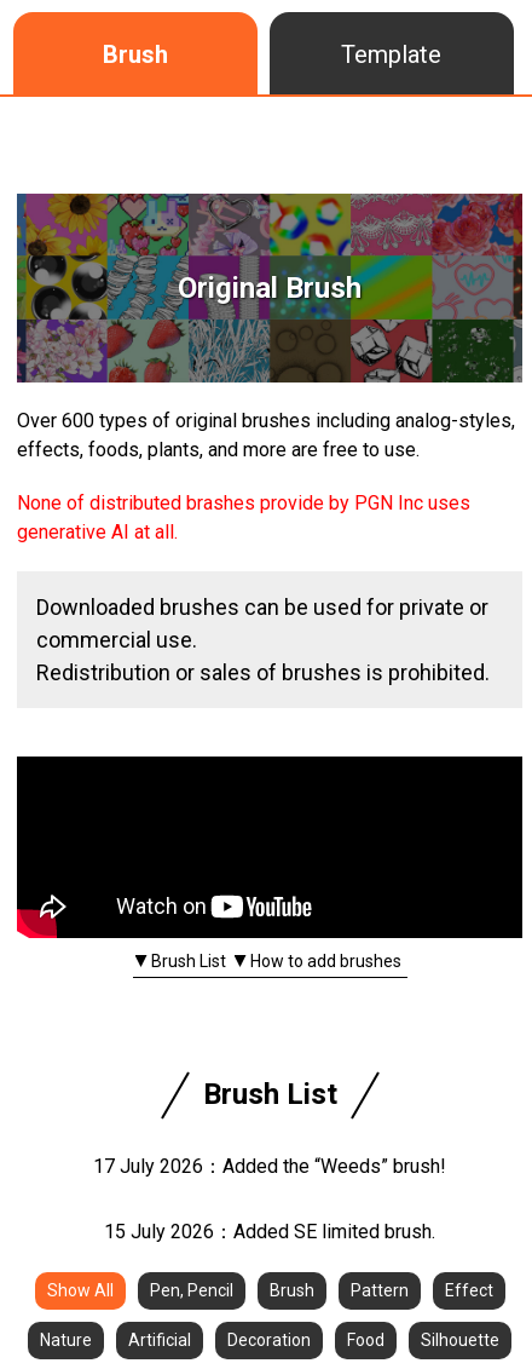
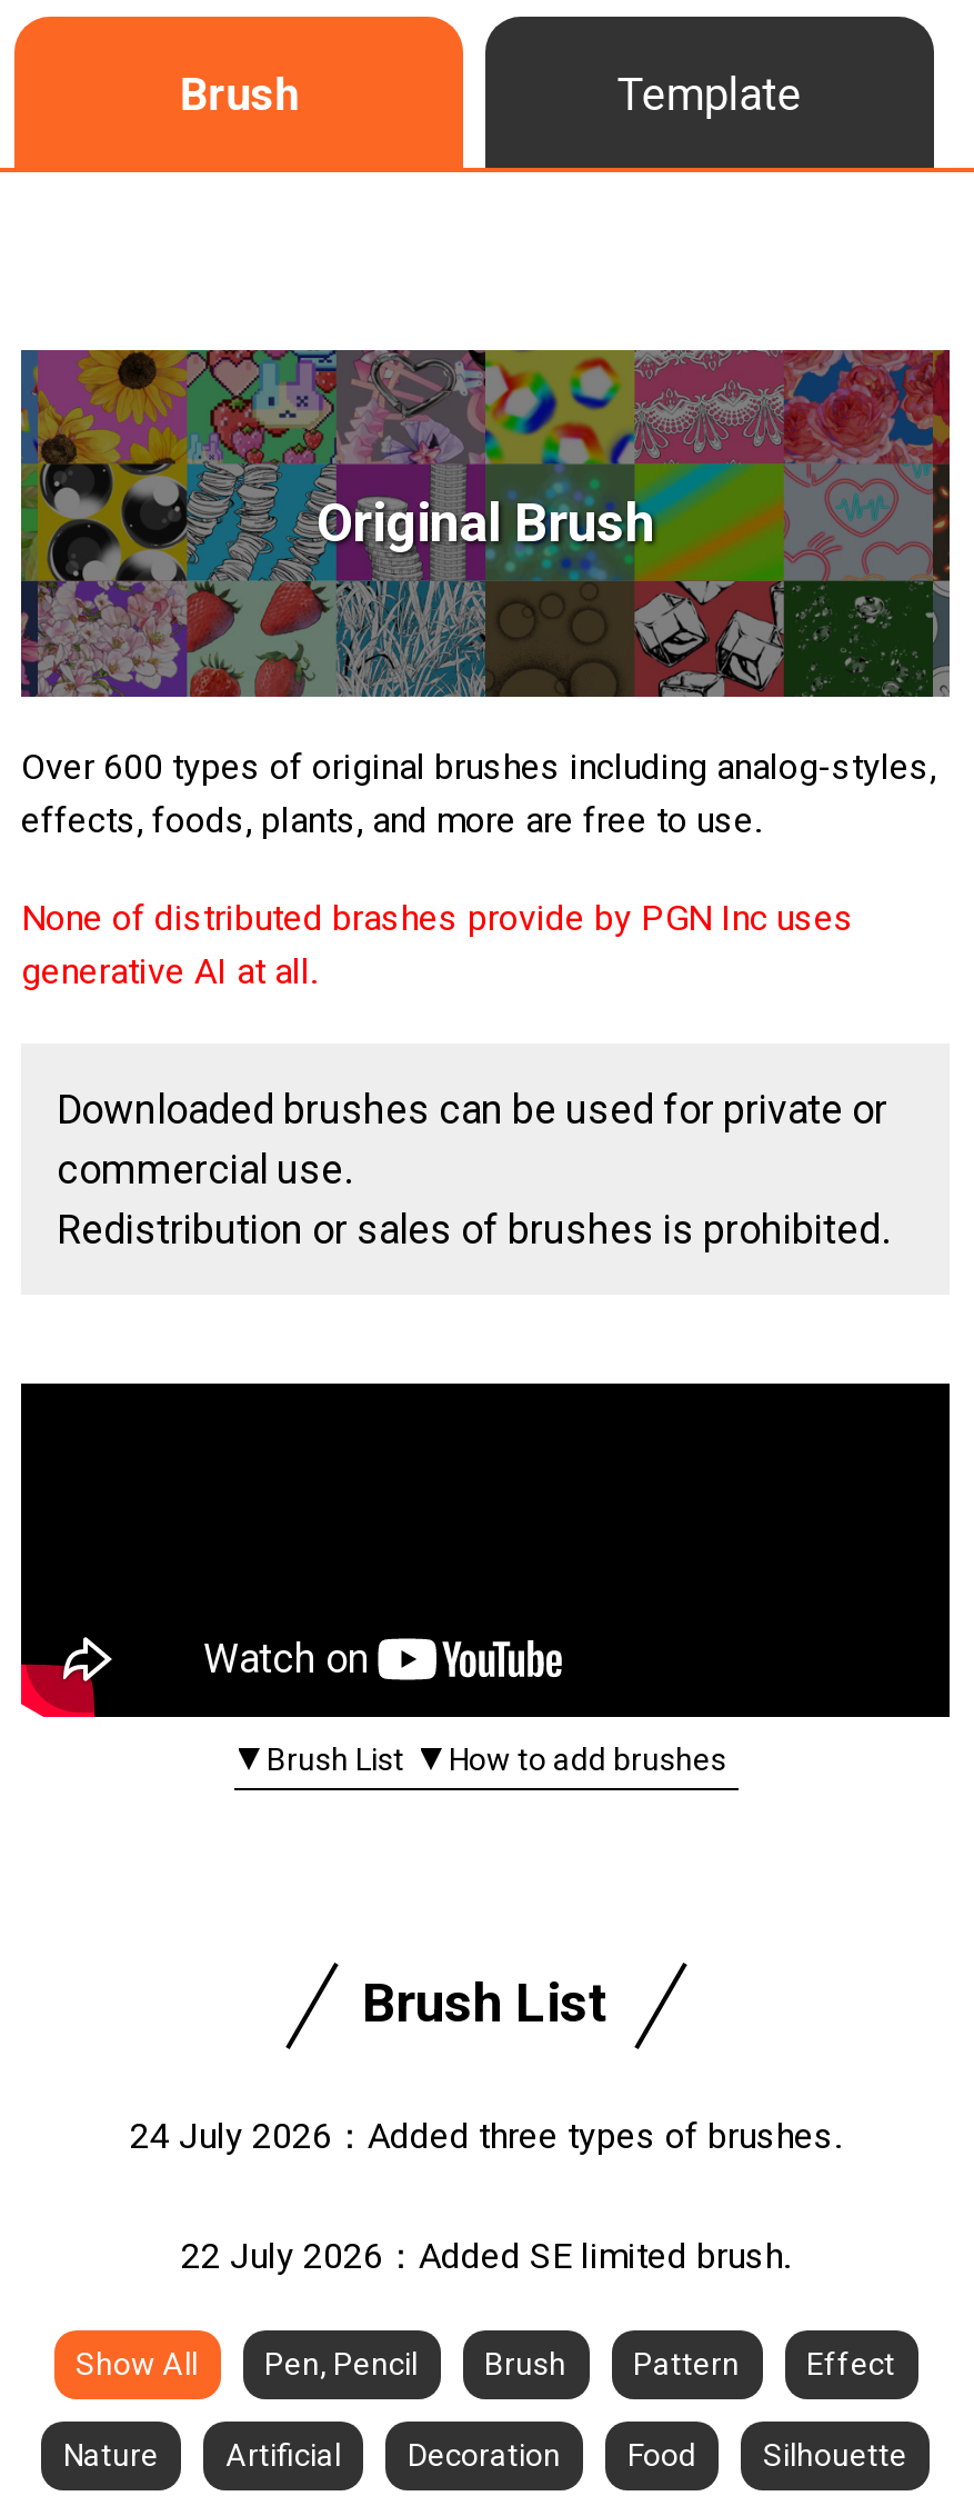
[93,1155,446,1178] 17 July 2026：Added the “Weeds” brush! -> [130,2115,841,2157] 24 July 2026：Added three types of brushes.
[104,1220,435,1243] 15 July 2026：Added SE limited brush. -> [181,2235,790,2277] 22 July 2026：Added SE limited brush.

